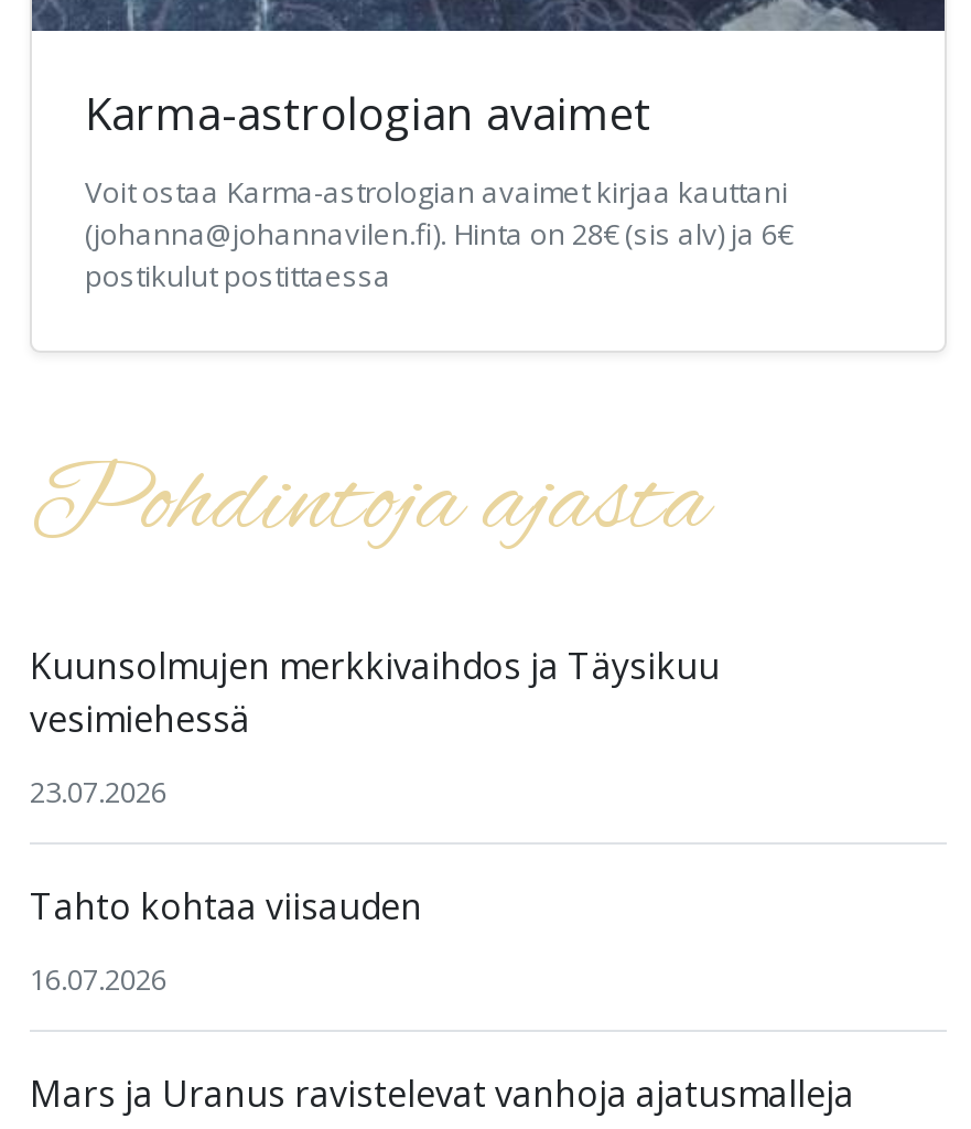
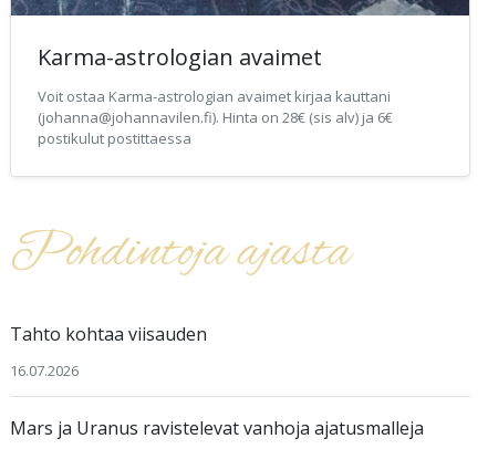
[30,641,720,810] Kuunsolmujen merkkivaihdos ja Täysikuu | vesimiehessä | 23.07.2026 -> none

